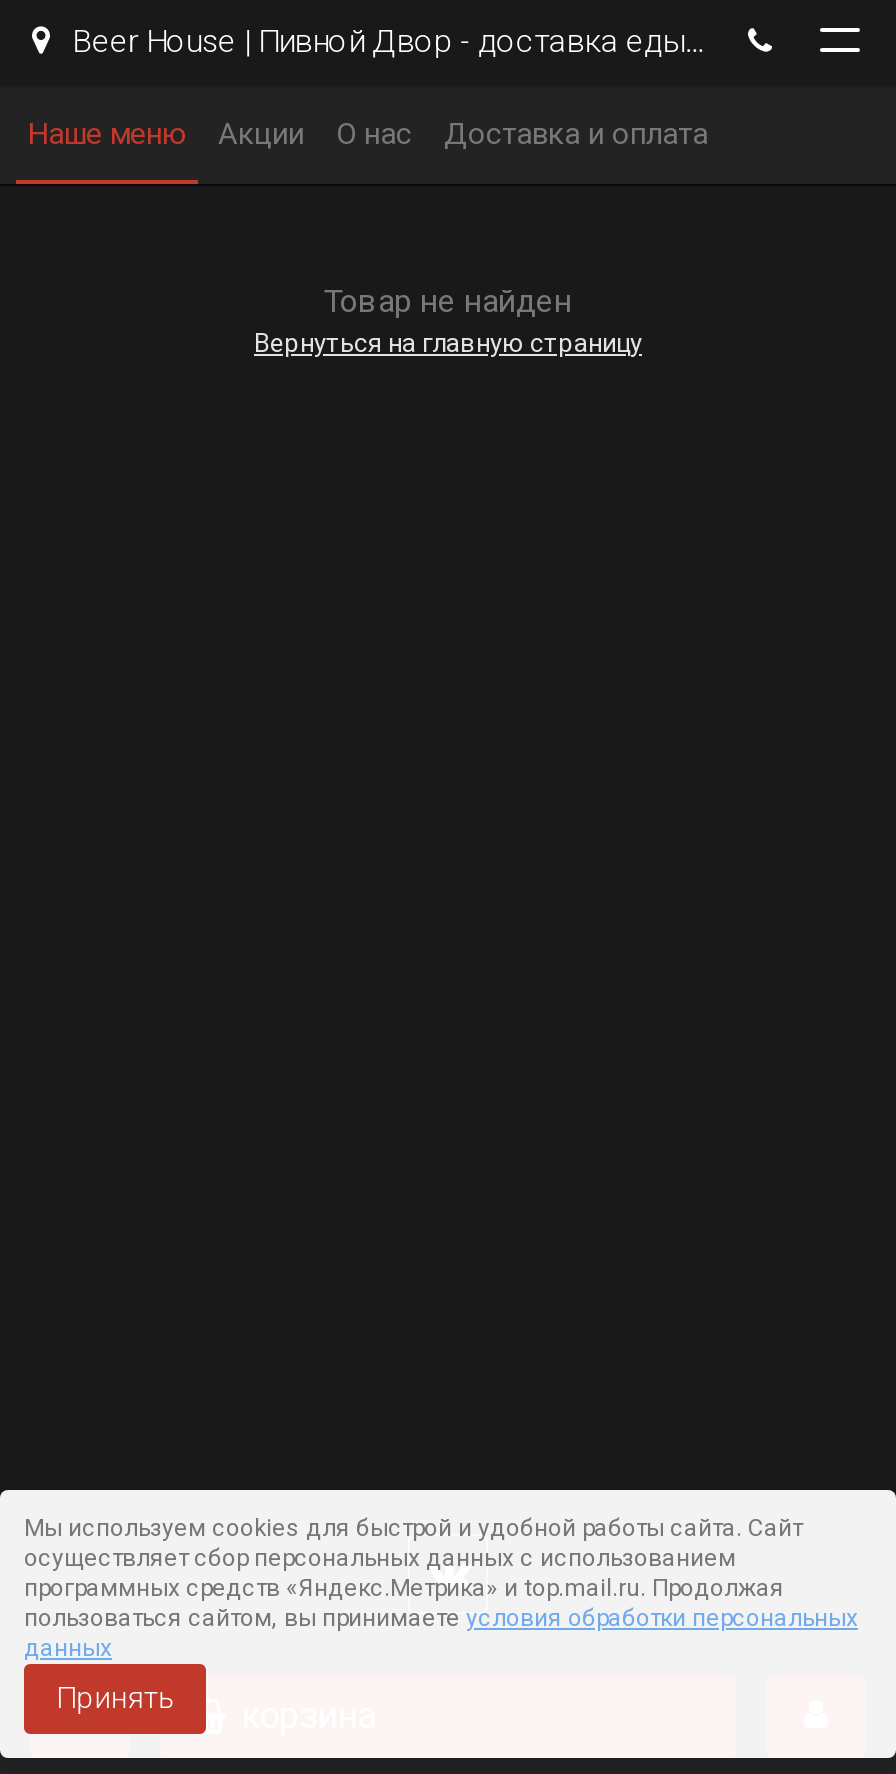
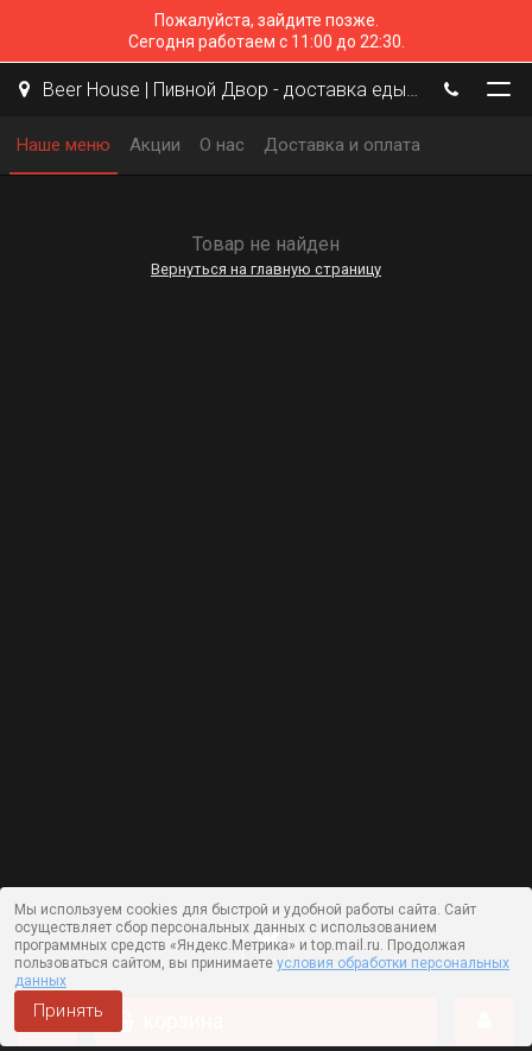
none -> [128,11,404,51] Пожалуйста, зайдите позже. | Сегодня работаем с 11:00 до 22:30.
moved [28,116,708,358] -> [17,134,420,278]: Наше меню | Акции | О нас | Доставка и оплата | Товар не найден | Вернуться на главную страницу

